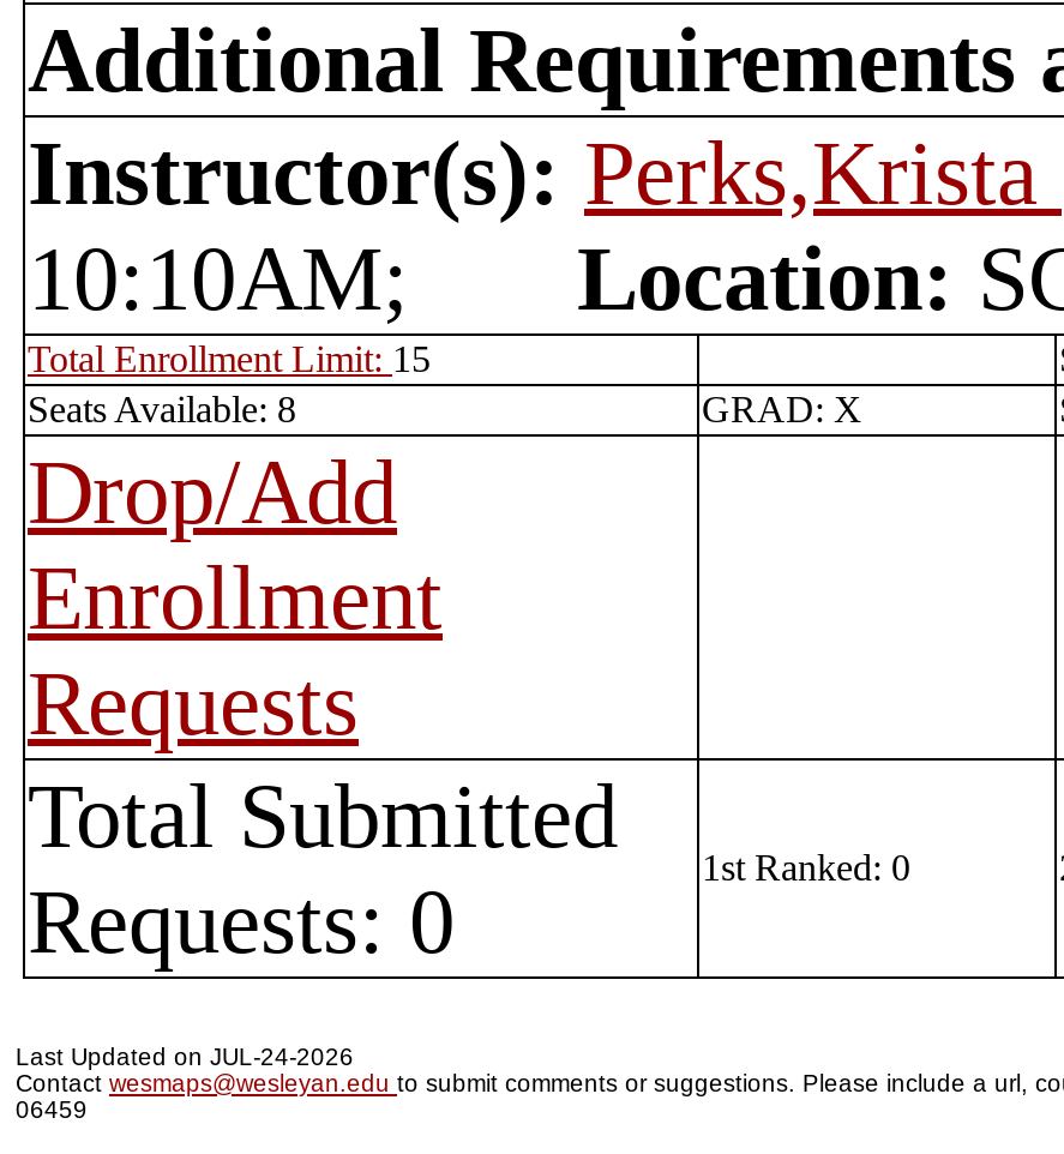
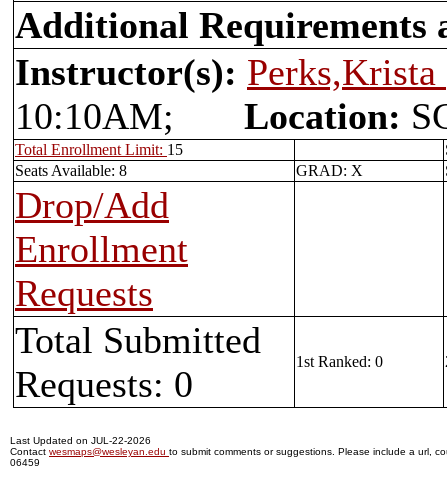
[16,1044,354,1070] Last Updated on JUL-24-2026 -> [10,435,151,446] Last Updated on JUL-22-2026

